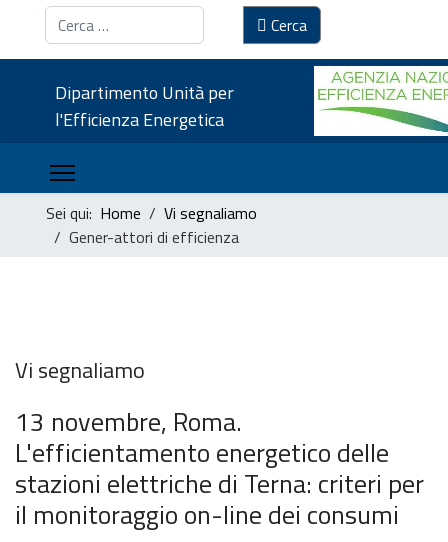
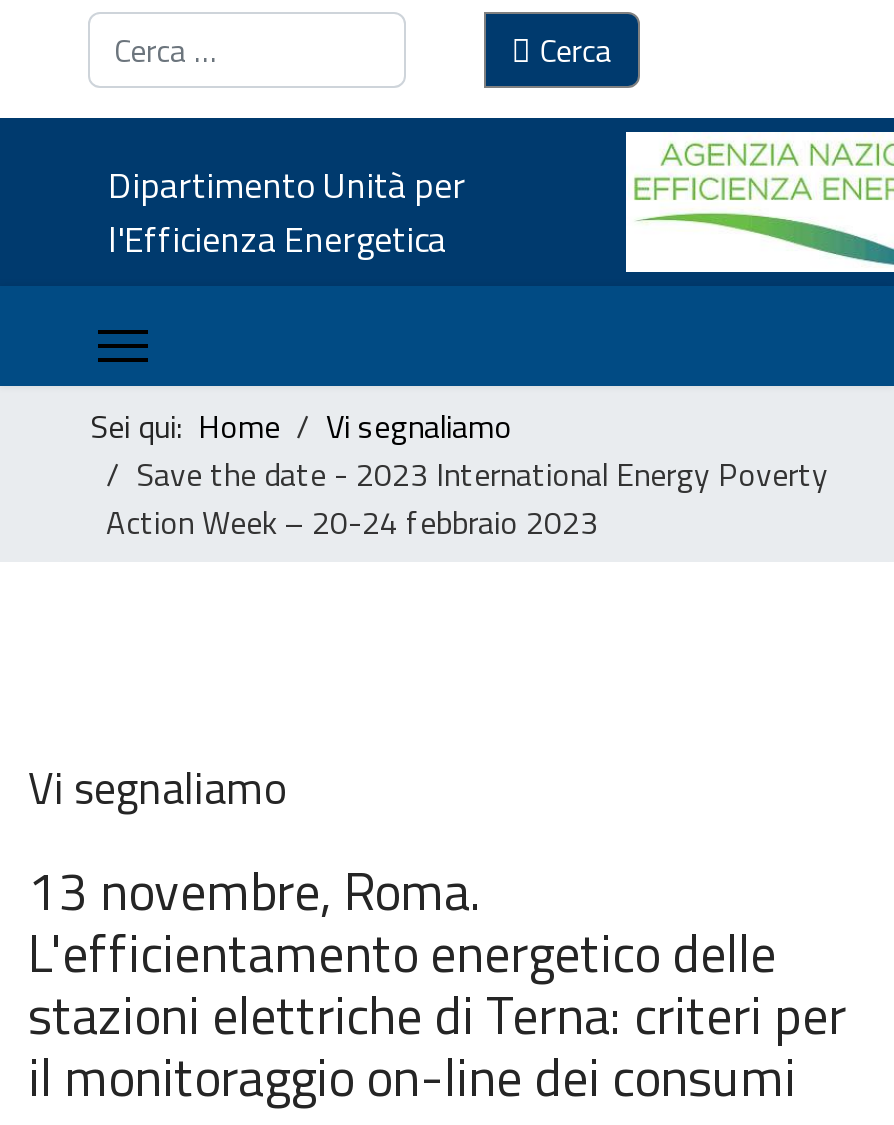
[69,225,239,249] Gener-attori di efficienza -> [106,450,828,546] Save the date - 2023 International Energy Poverty | Action Week – 20-24 febbraio 2023

